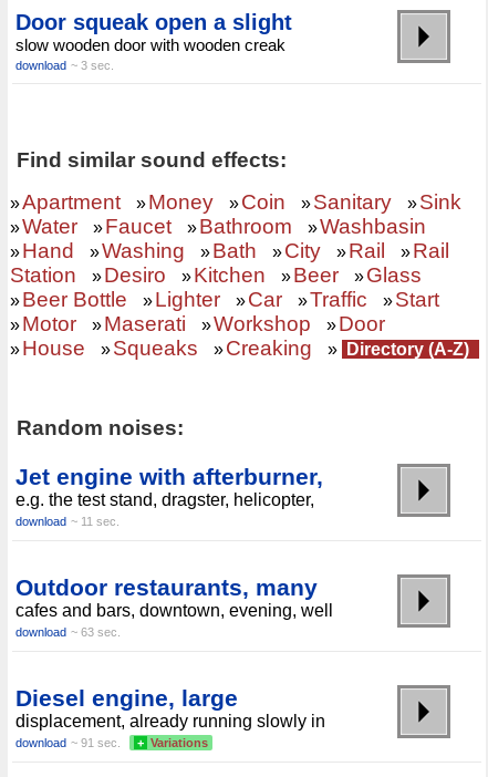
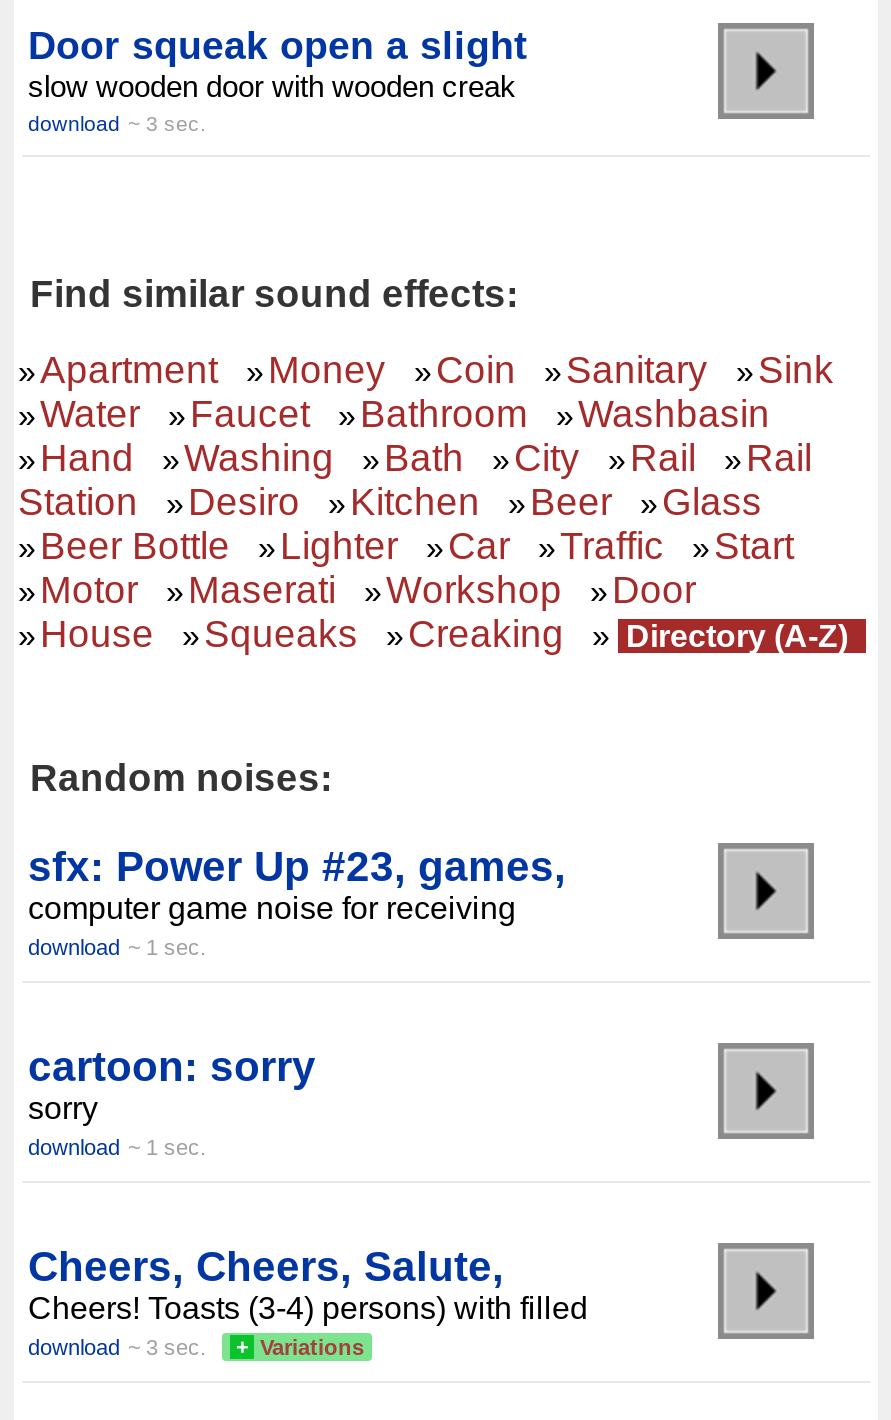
[15,464,323,528] Jet engine with afterburner, | e.g. the test stand, dragster, helicopter, | download ~ 11 sec. -> [28,844,566,960] sfx: Power Up #23, games, | computer game noise for receiving | download ~ 1 sec.
[15,575,333,639] Outdoor restaurants, many | cafes and bars, downtown, evening, well | download ~ 63 sec. -> [28,1044,316,1160] cartoon: sorry | sorry | download ~ 1 sec.
[15,686,325,750] Diesel engine, large | displacement, already running slowly in | download ~ 91 sec. -> [28,1244,588,1360] Cheers, Cheers, Salute, | Cheers! Toasts (3-4) persons) with filled | download ~ 3 sec.

